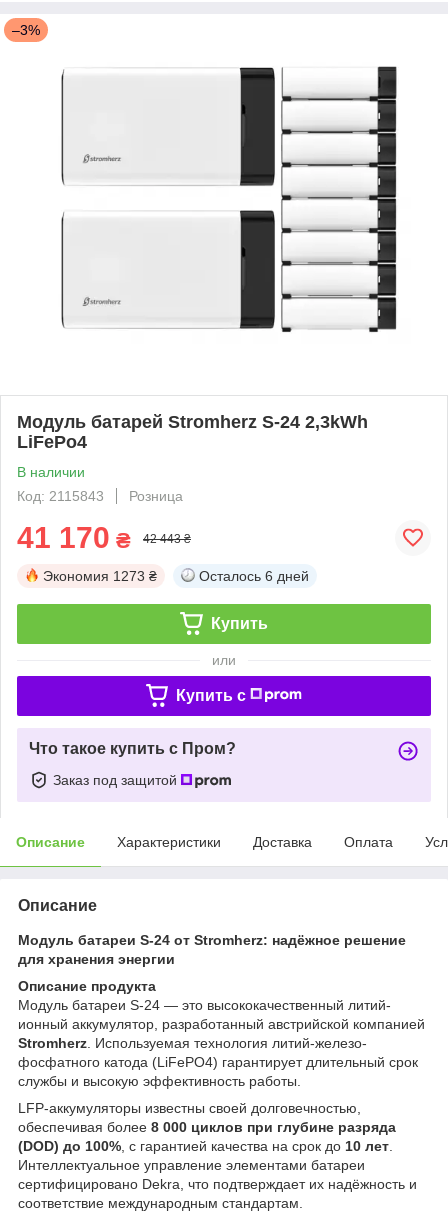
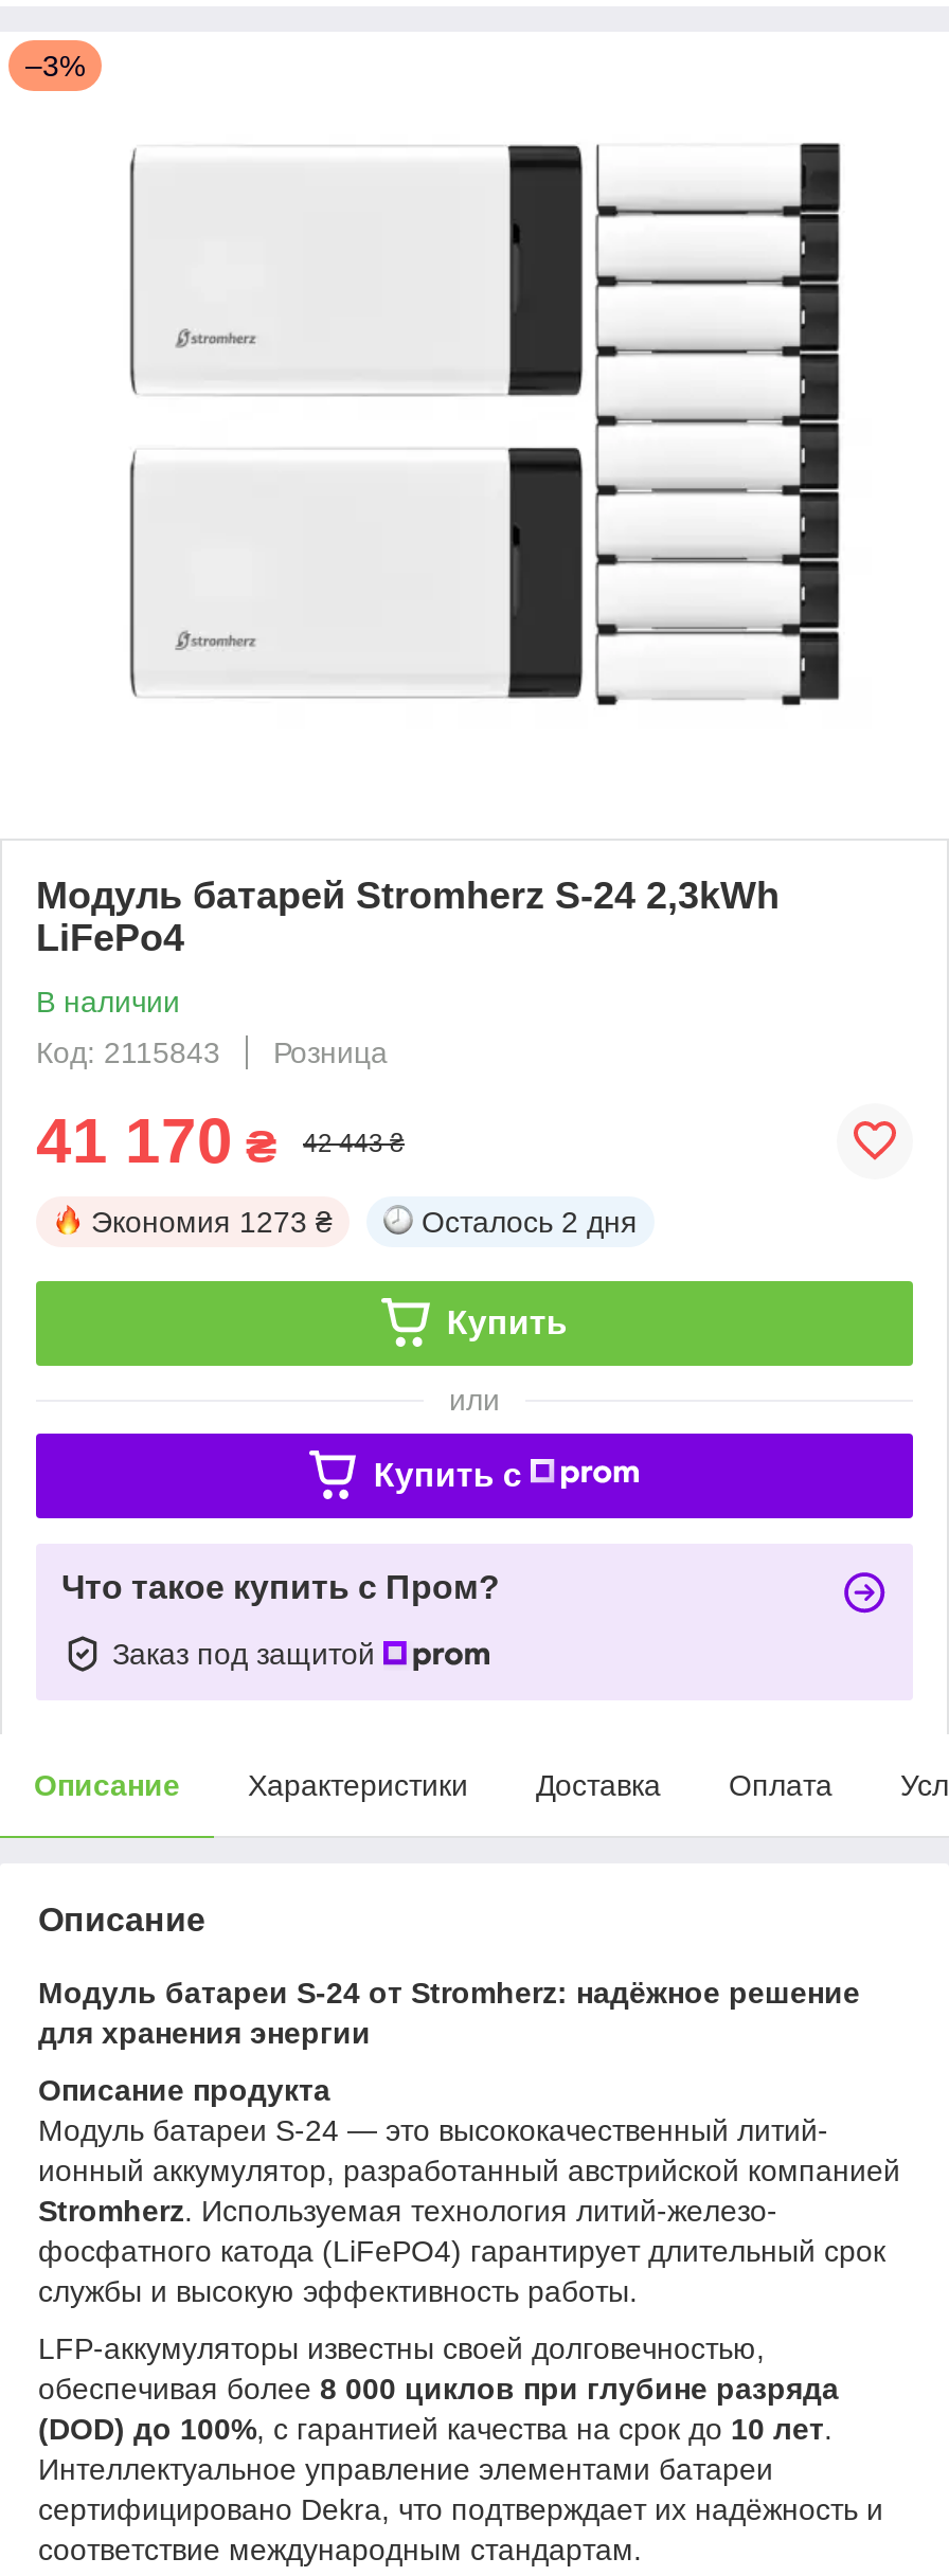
[199,568,309,584] Осталось 6 дней -> [422,1204,638,1238] Осталось 2 дня

